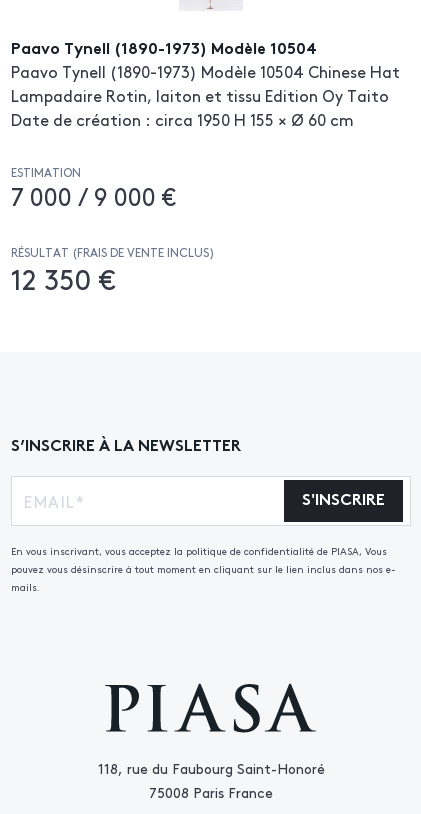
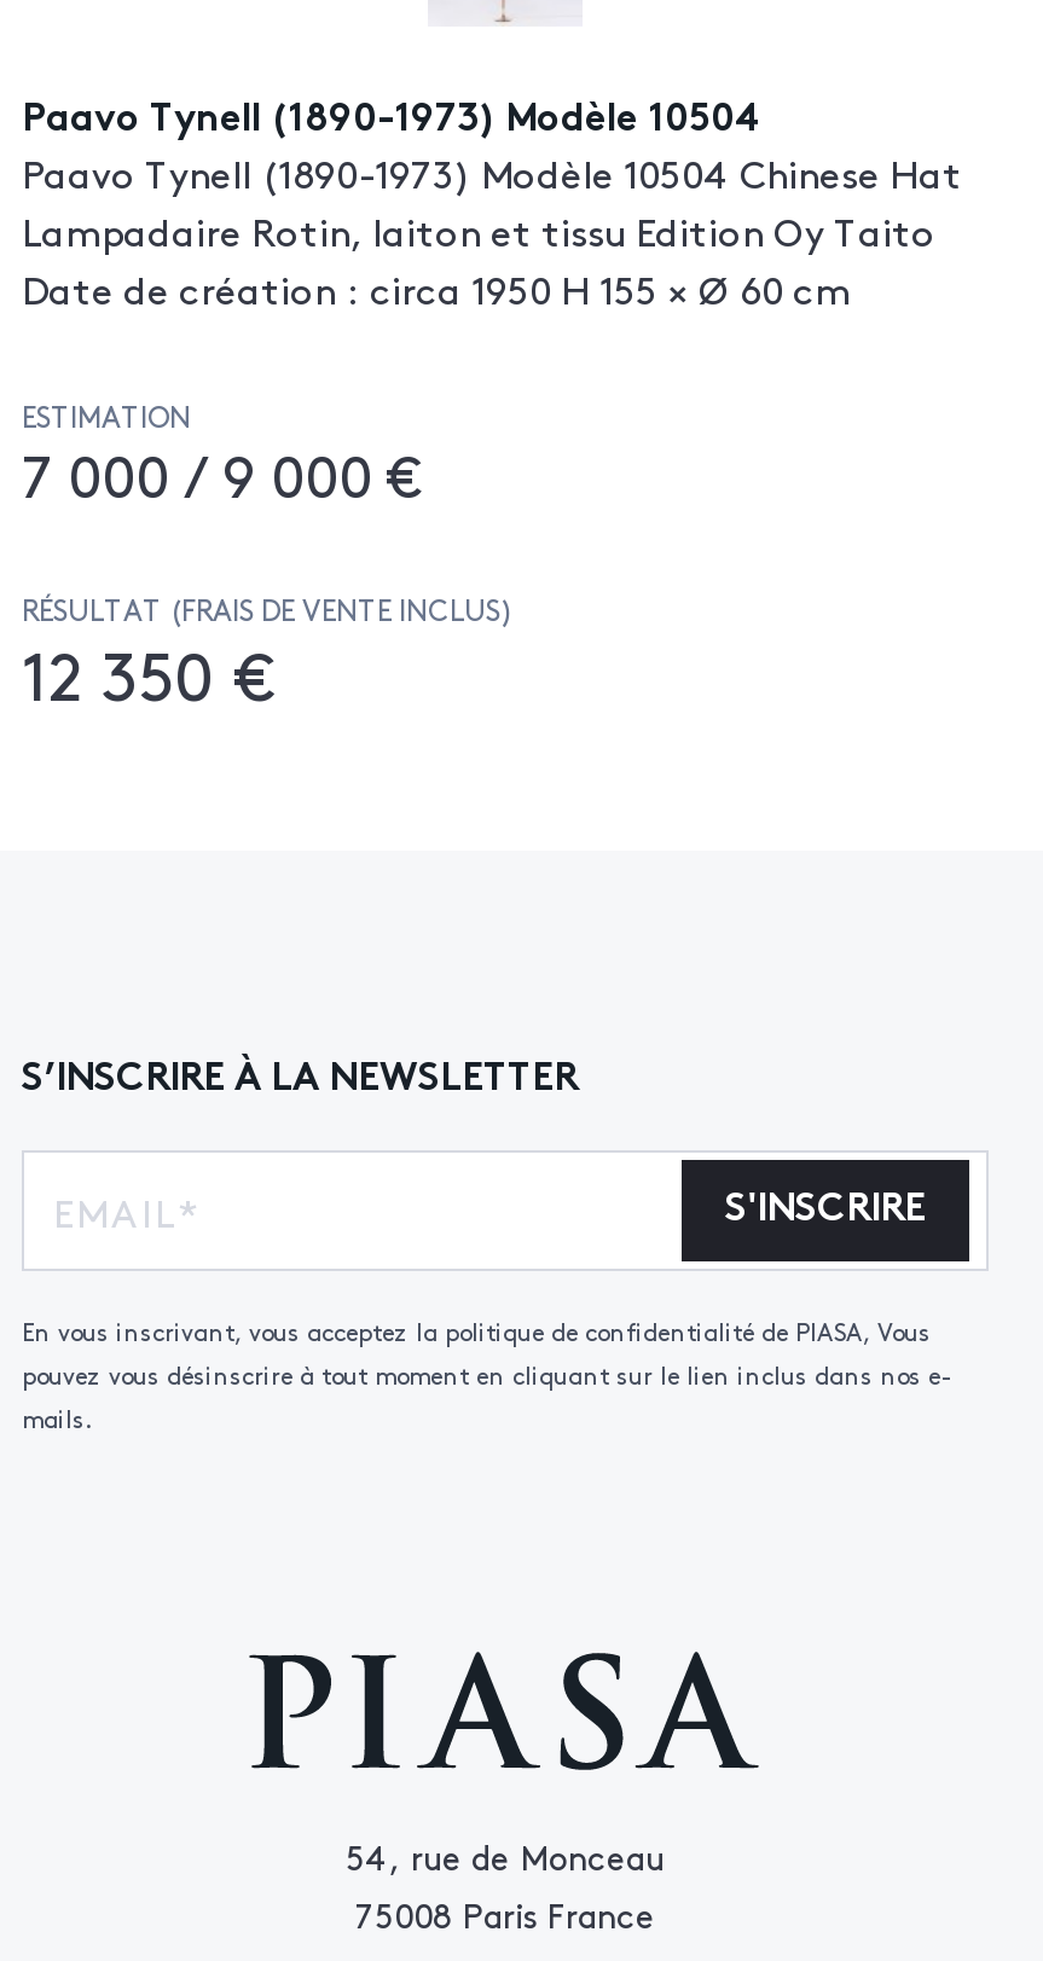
[97,758,324,778] 118, rue du Faubourg Saint-Honoré -> [346,1832,665,1880] 54, rue de Monceau

